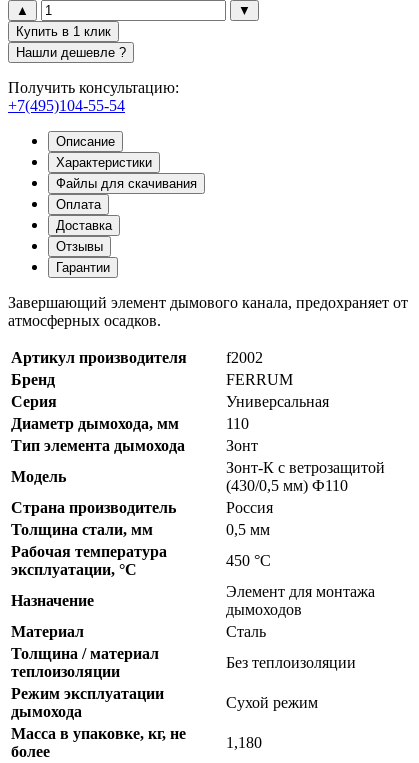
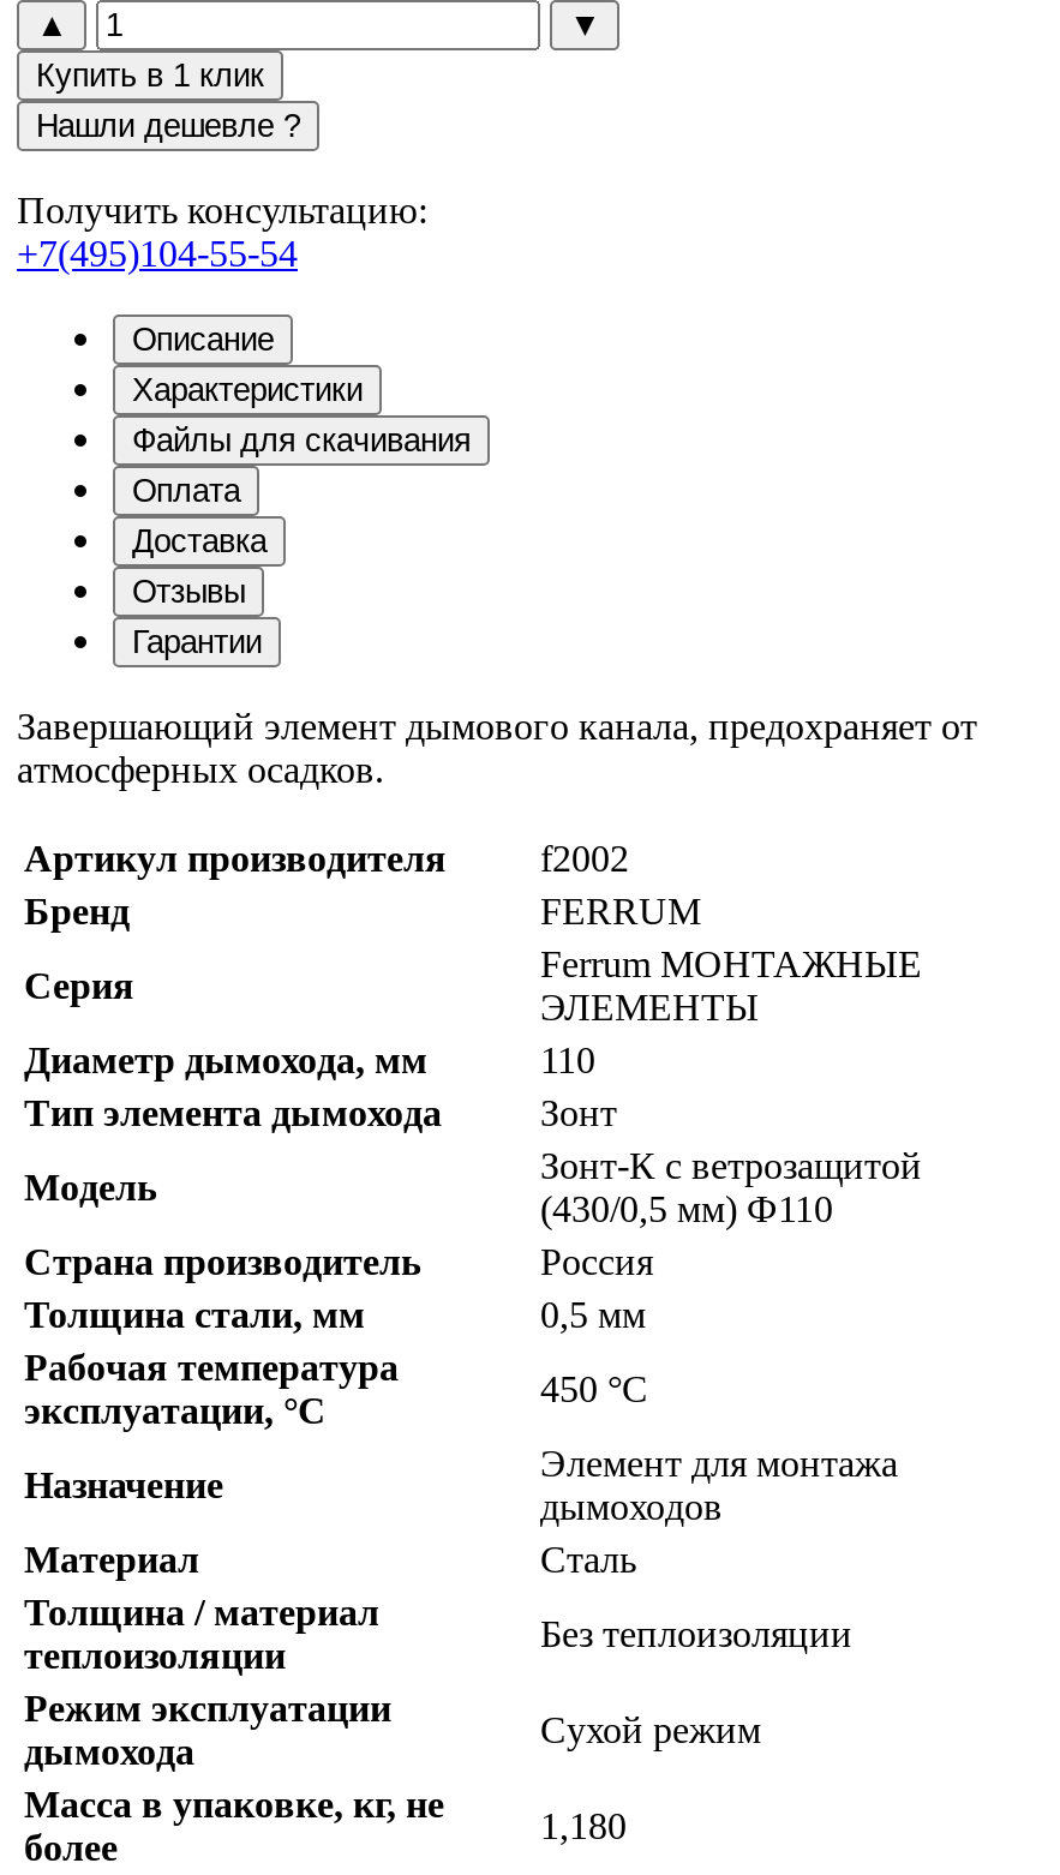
[226,393,329,410] Универсальная -> [540,943,922,1027] Ferrum МОНТАЖНЫЕ | ЭЛЕМЕНТЫ

